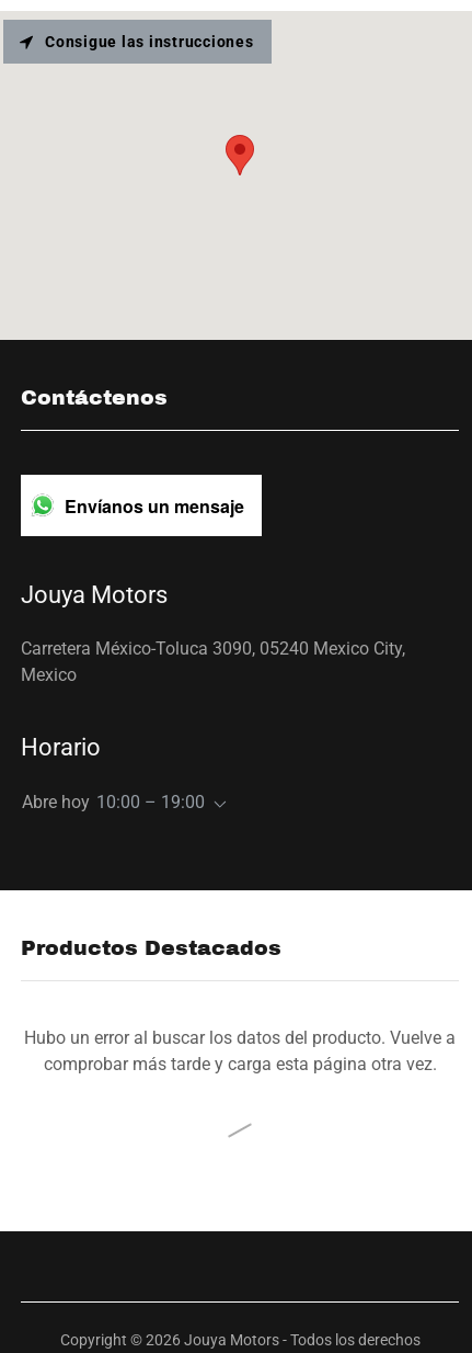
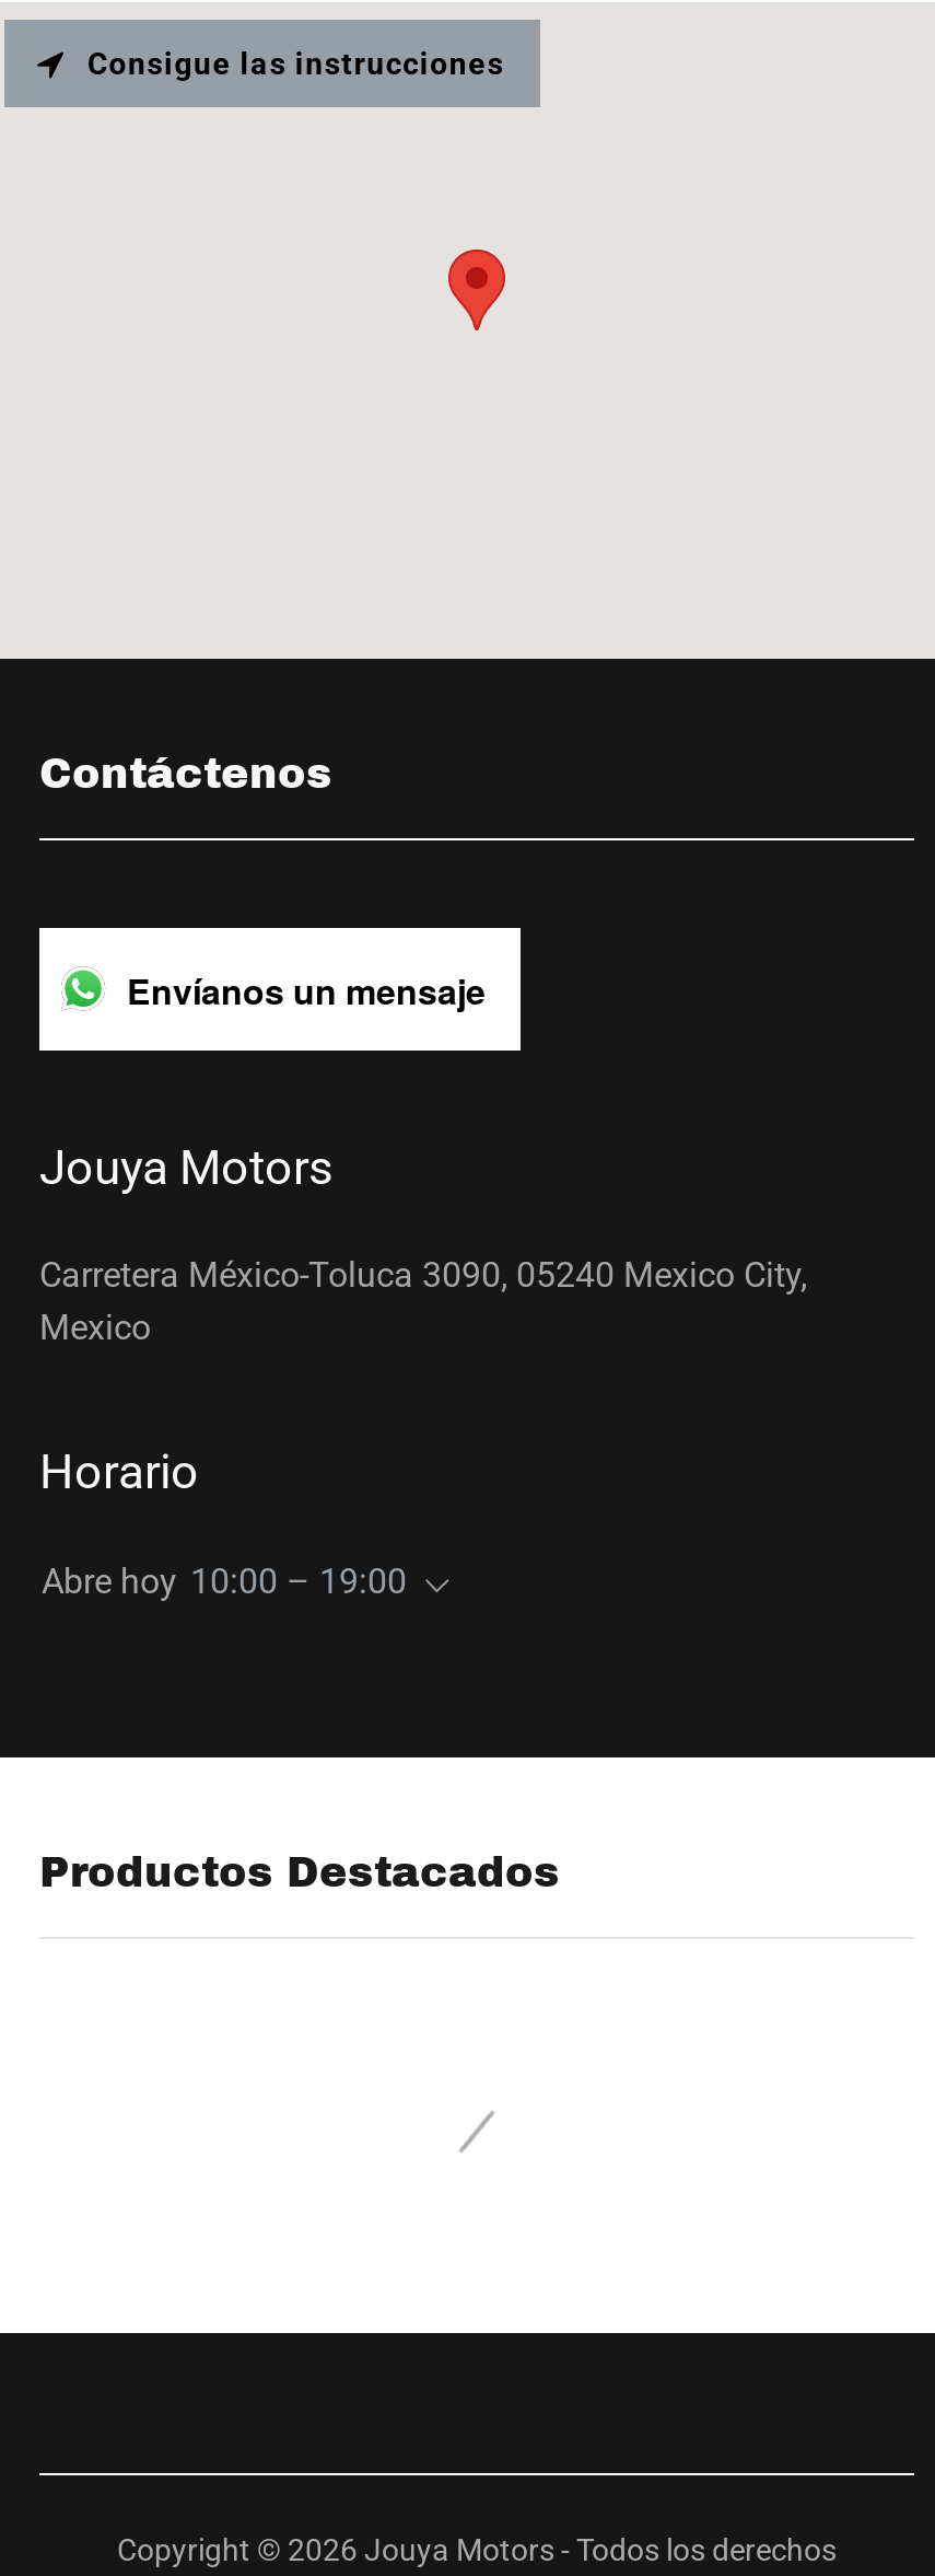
[24,1027,456,1075] Hubo un error al buscar los datos del producto. Vuelve a | comprobar más tarde y carga esta página otra vez. -> none

